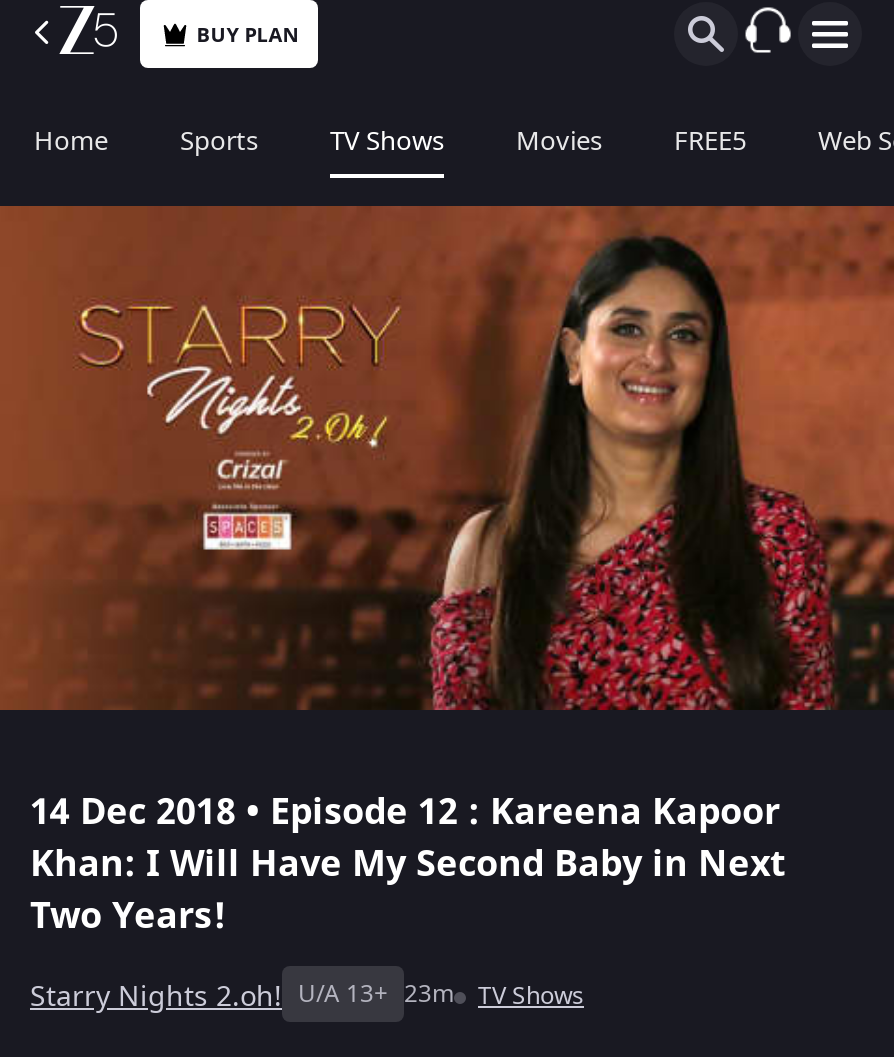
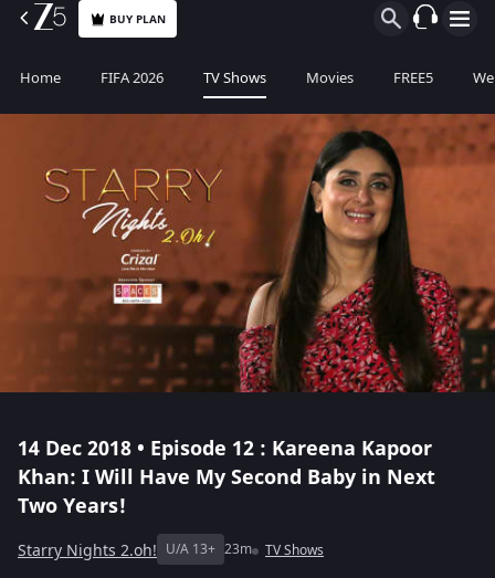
[180,122,258,160] Sports -> [101,67,164,88] FIFA 2026

